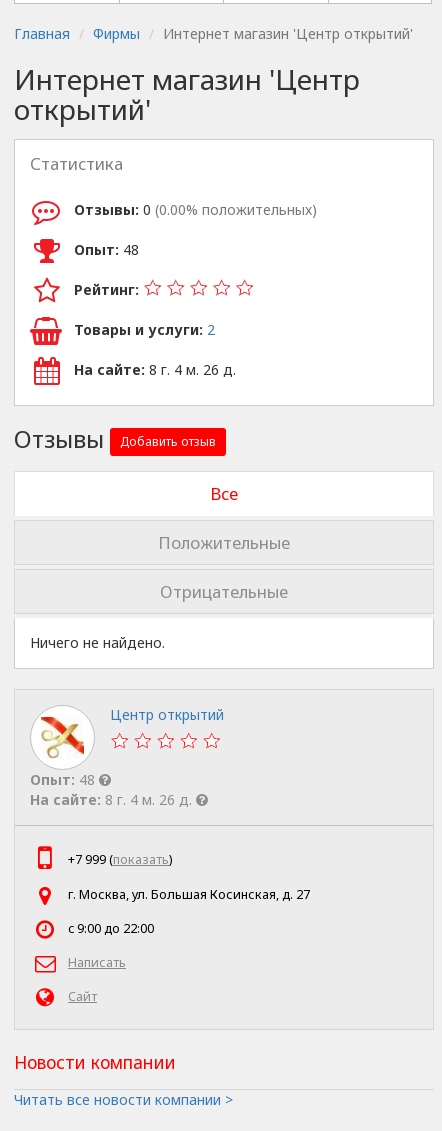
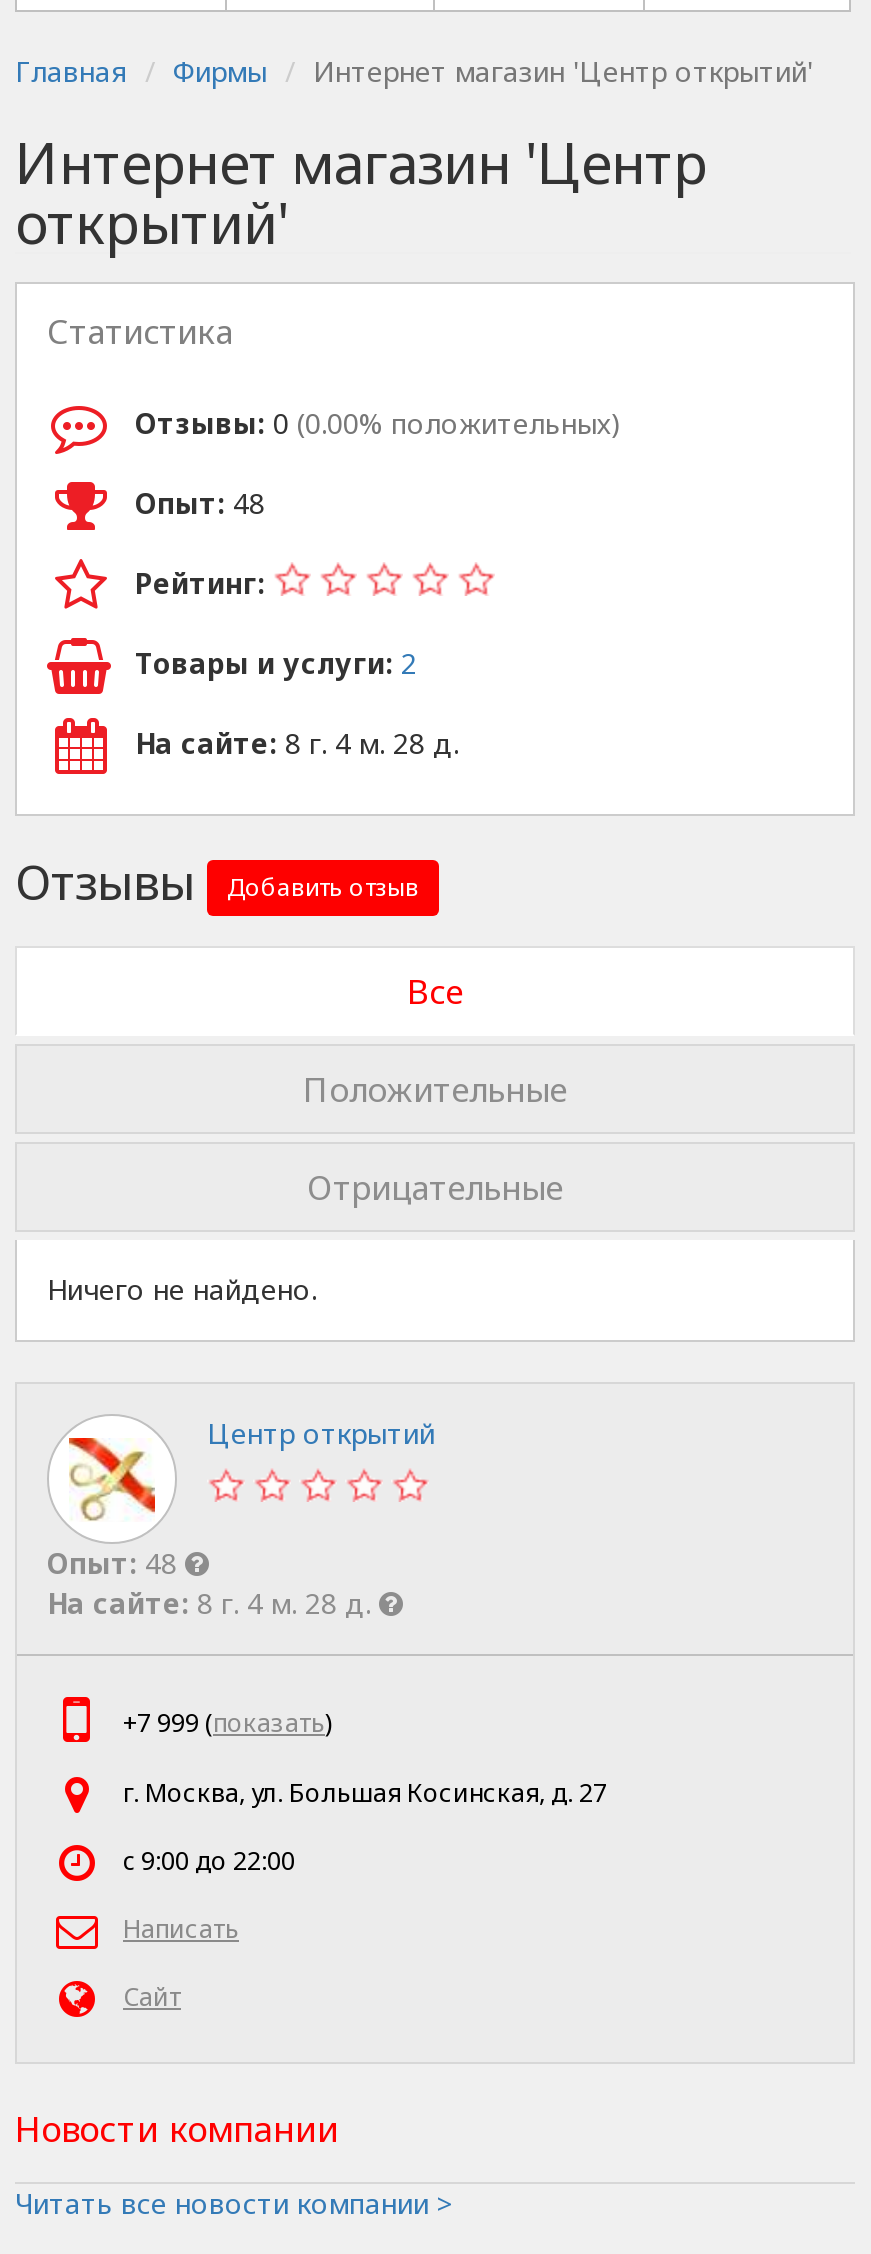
[74,360,236,379] На сайте: 8 г. 4 м. 26 д. -> [135,724,459,762] На сайте: 8 г. 4 м. 28 д.
[30,789,196,808] На сайте: 8 г. 4 м. 26 д. -> [47,1583,379,1621] На сайте: 8 г. 4 м. 28 д.

